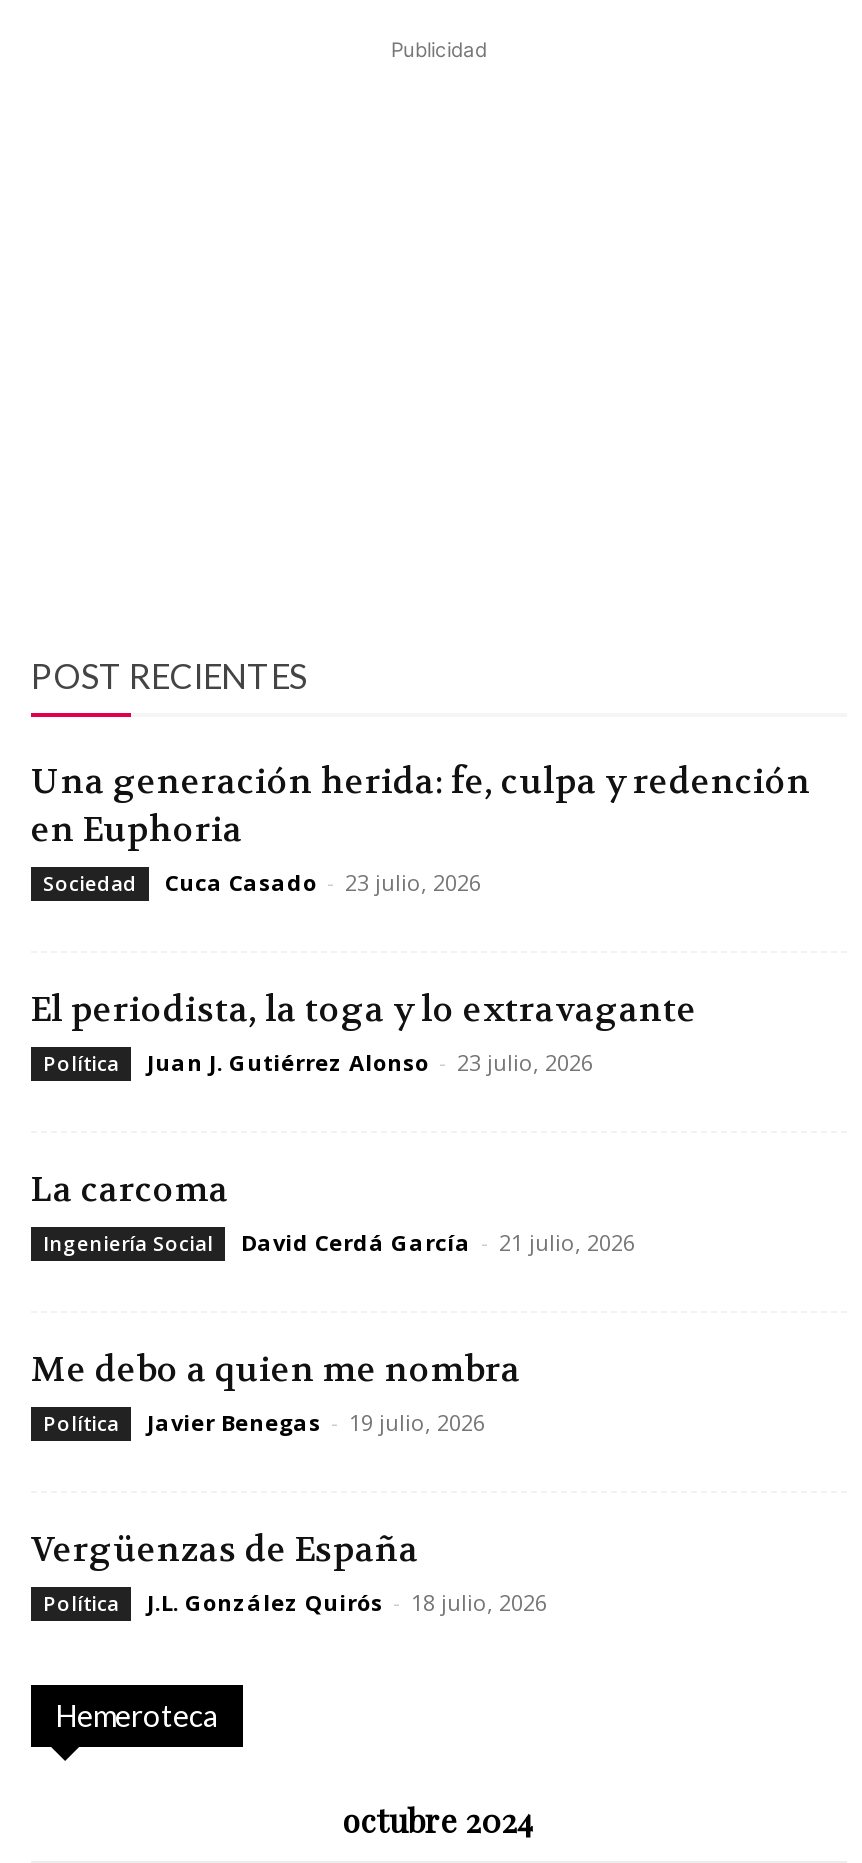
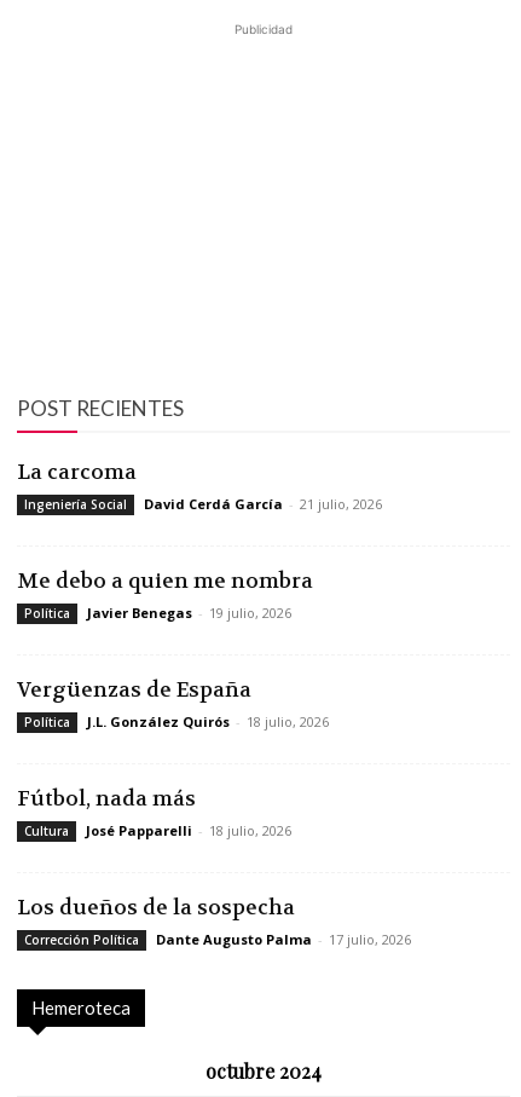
[31,760,811,1078] Una generación herida: fe, culpa y redención | en Euphoria | Sociedad | Cuca Casado - 23 julio, 2026 | El periodista, la toga y lo extravagante | Política | Juan J. Gutiérrez Alonso - 23 julio, 2026 -> none
moved [31,1168,635,1618] -> [17,459,382,731]: La carcoma | Ingeniería Social | David Cerdá García - 21 julio, 2026 | ... | Política | J.L. González Quirós - 18 julio, 2026
none -> [17,786,411,949] Fútbol, nada más | Cultura | José Papparelli - 18 julio, 2026 | Los dueños de la sospecha | Corrección Política | Dante Augusto Palma - 17 julio, 2026

